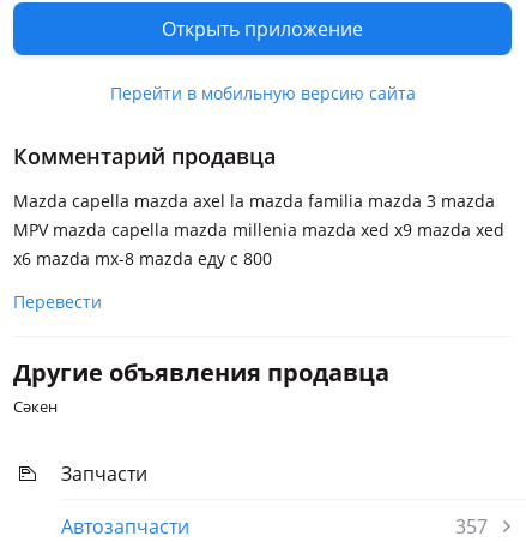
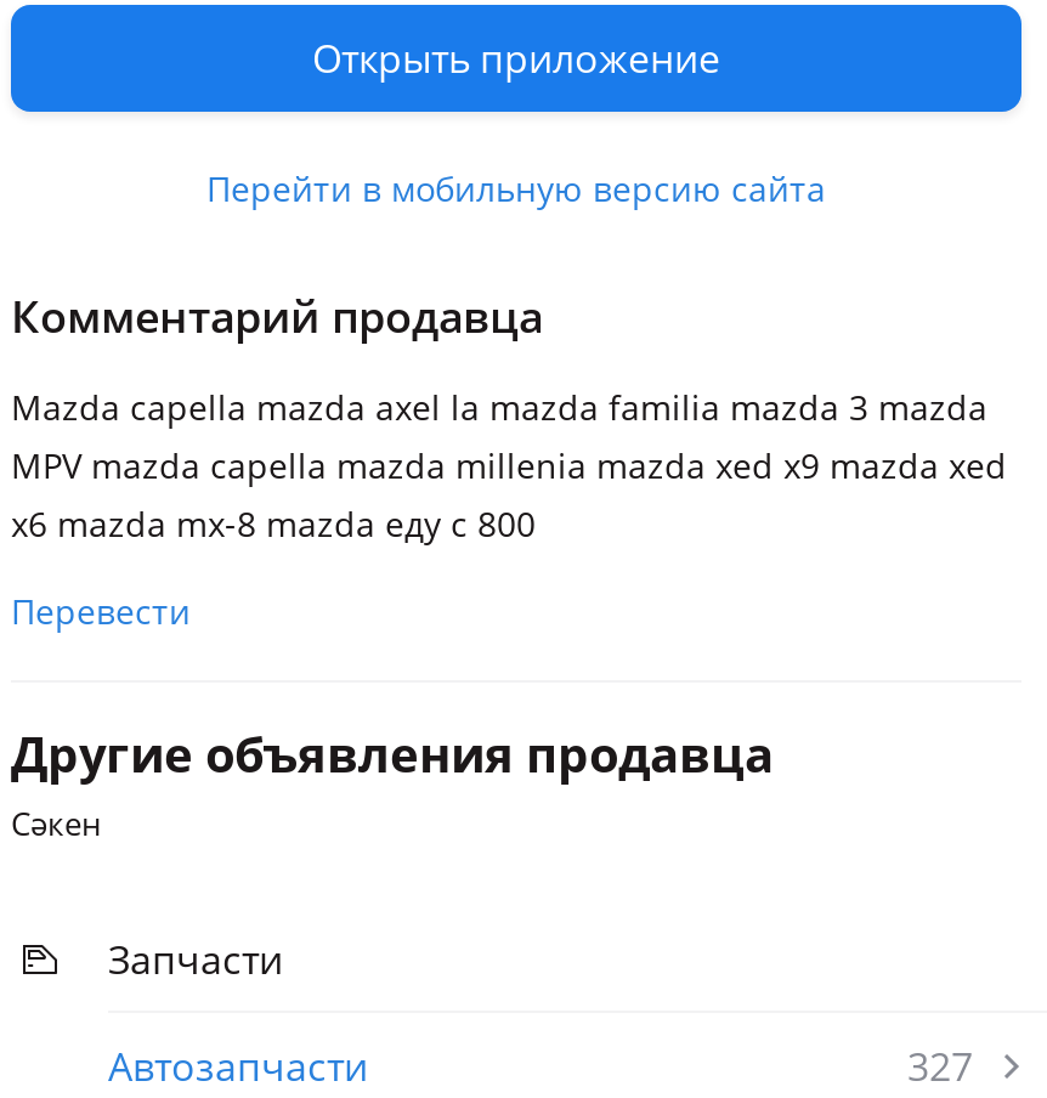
[455,513,488,540] 357 -> [907,1040,973,1093] 327

